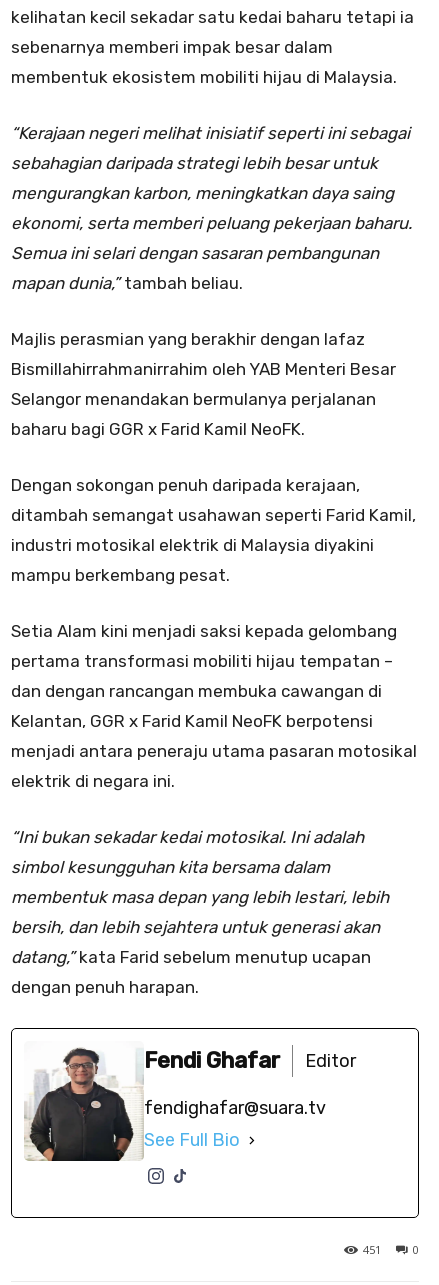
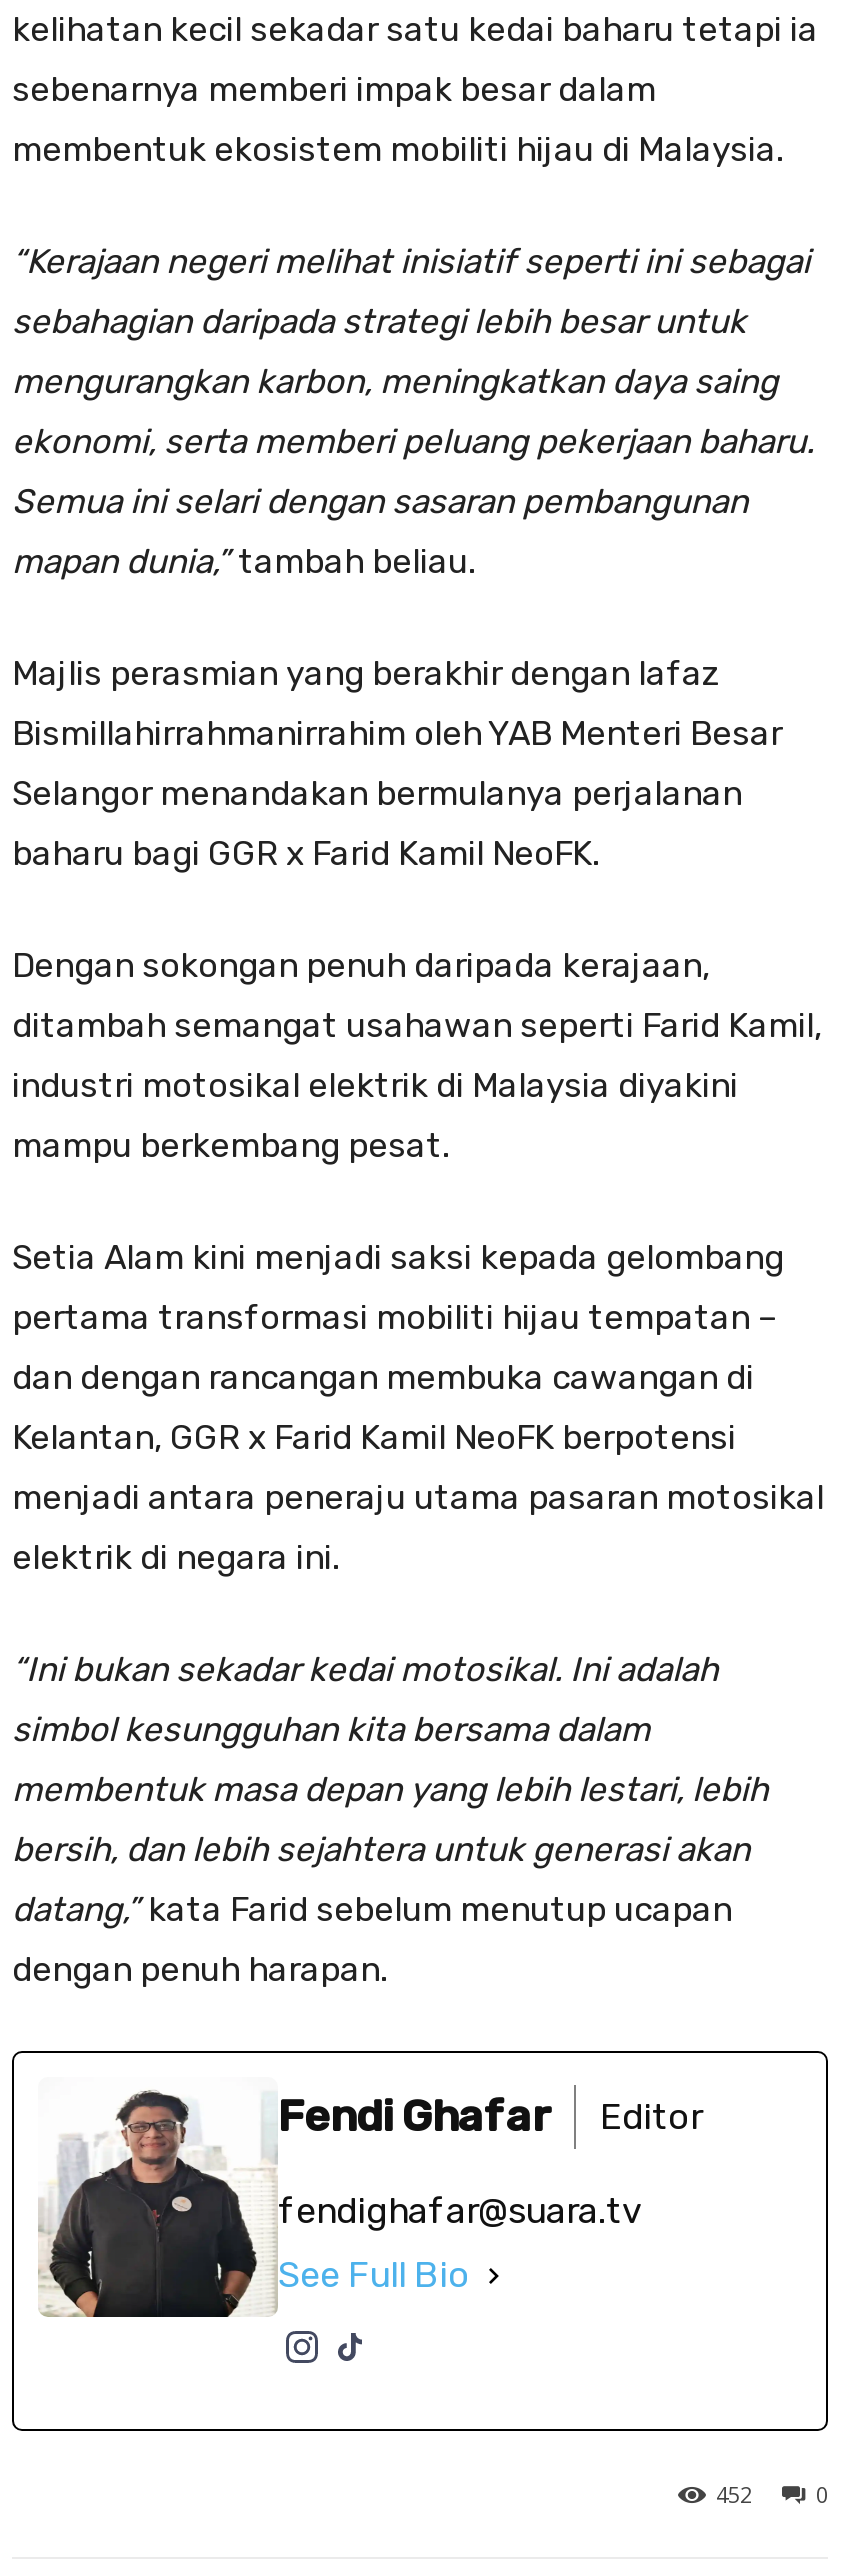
[363,1242,381,1257] 451 -> [716,2479,752,2509] 452

